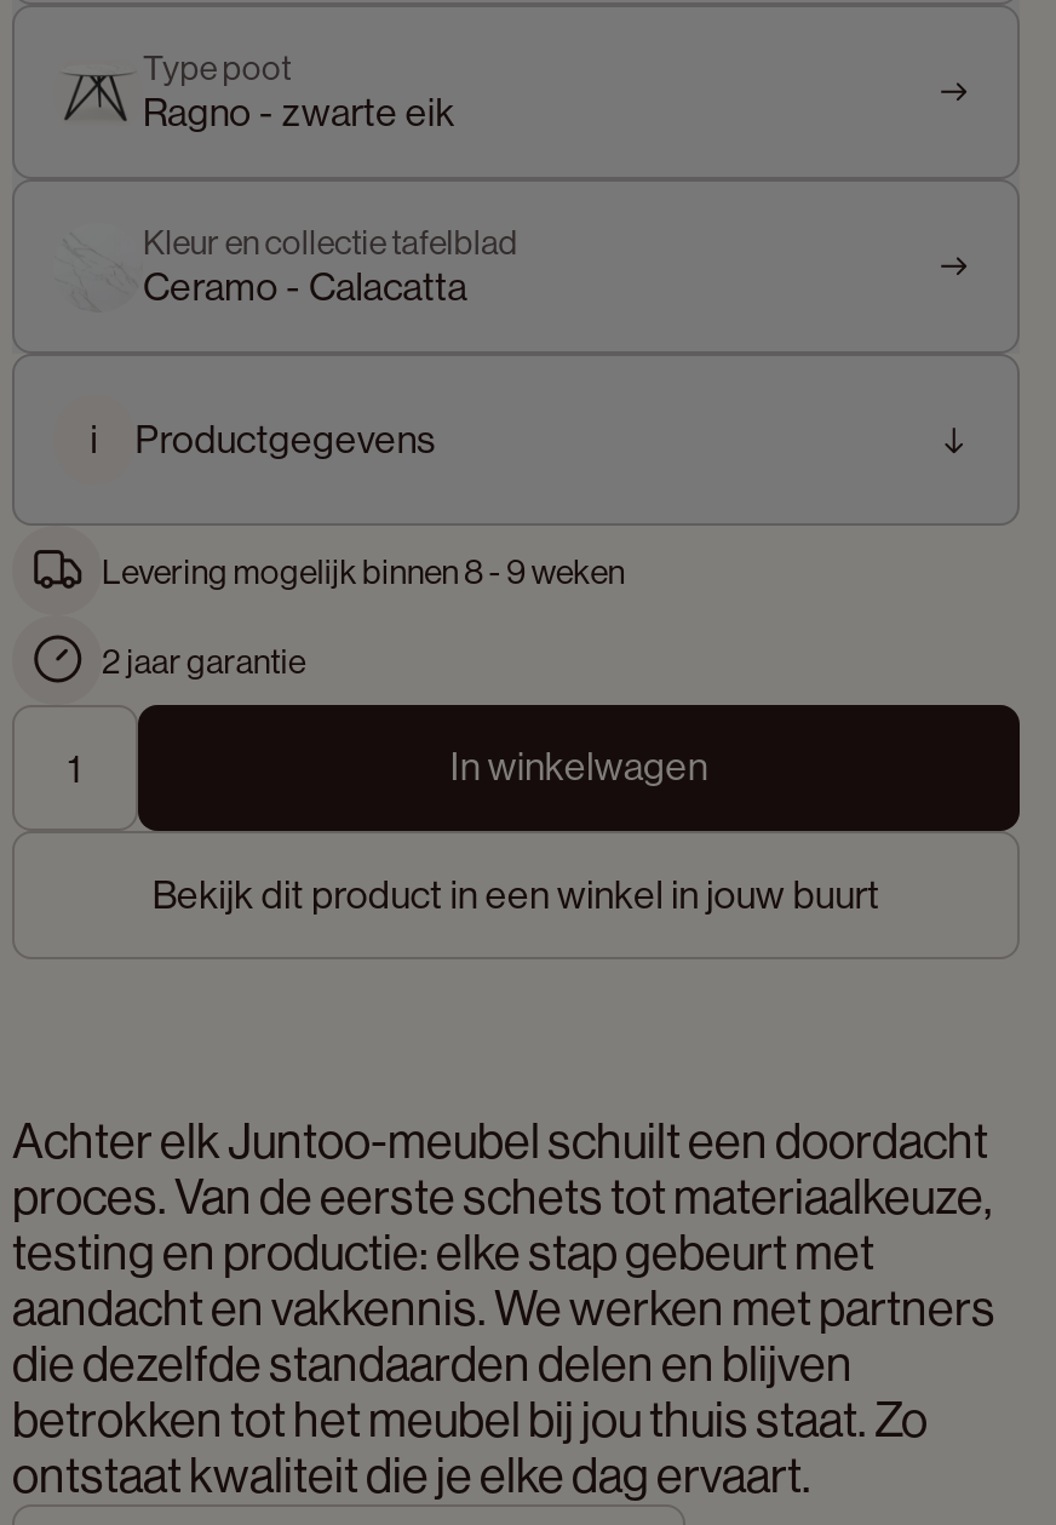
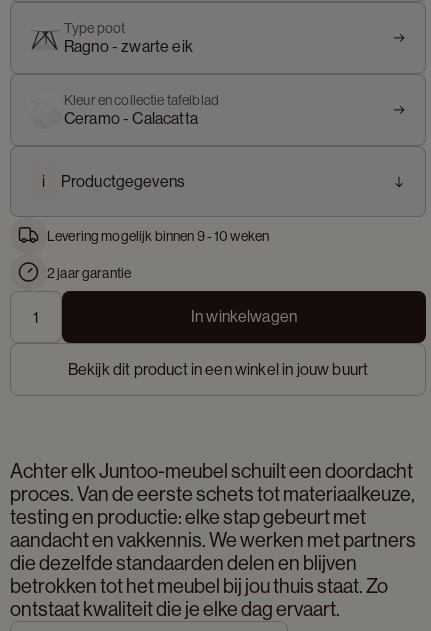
[102,551,625,590] Levering mogelijk binnen 8 - 9 weken -> [47,227,269,243] Levering mogelijk binnen 9 - 10 weken

